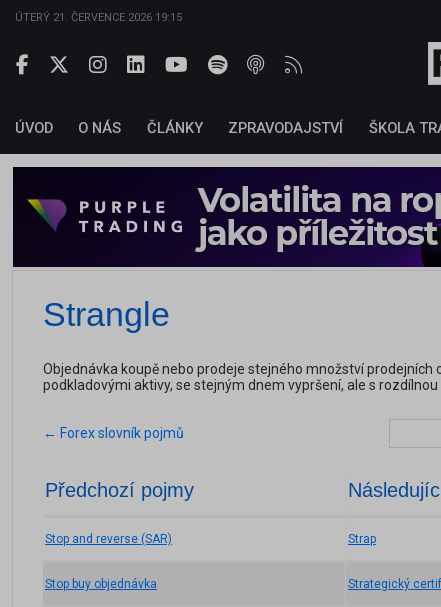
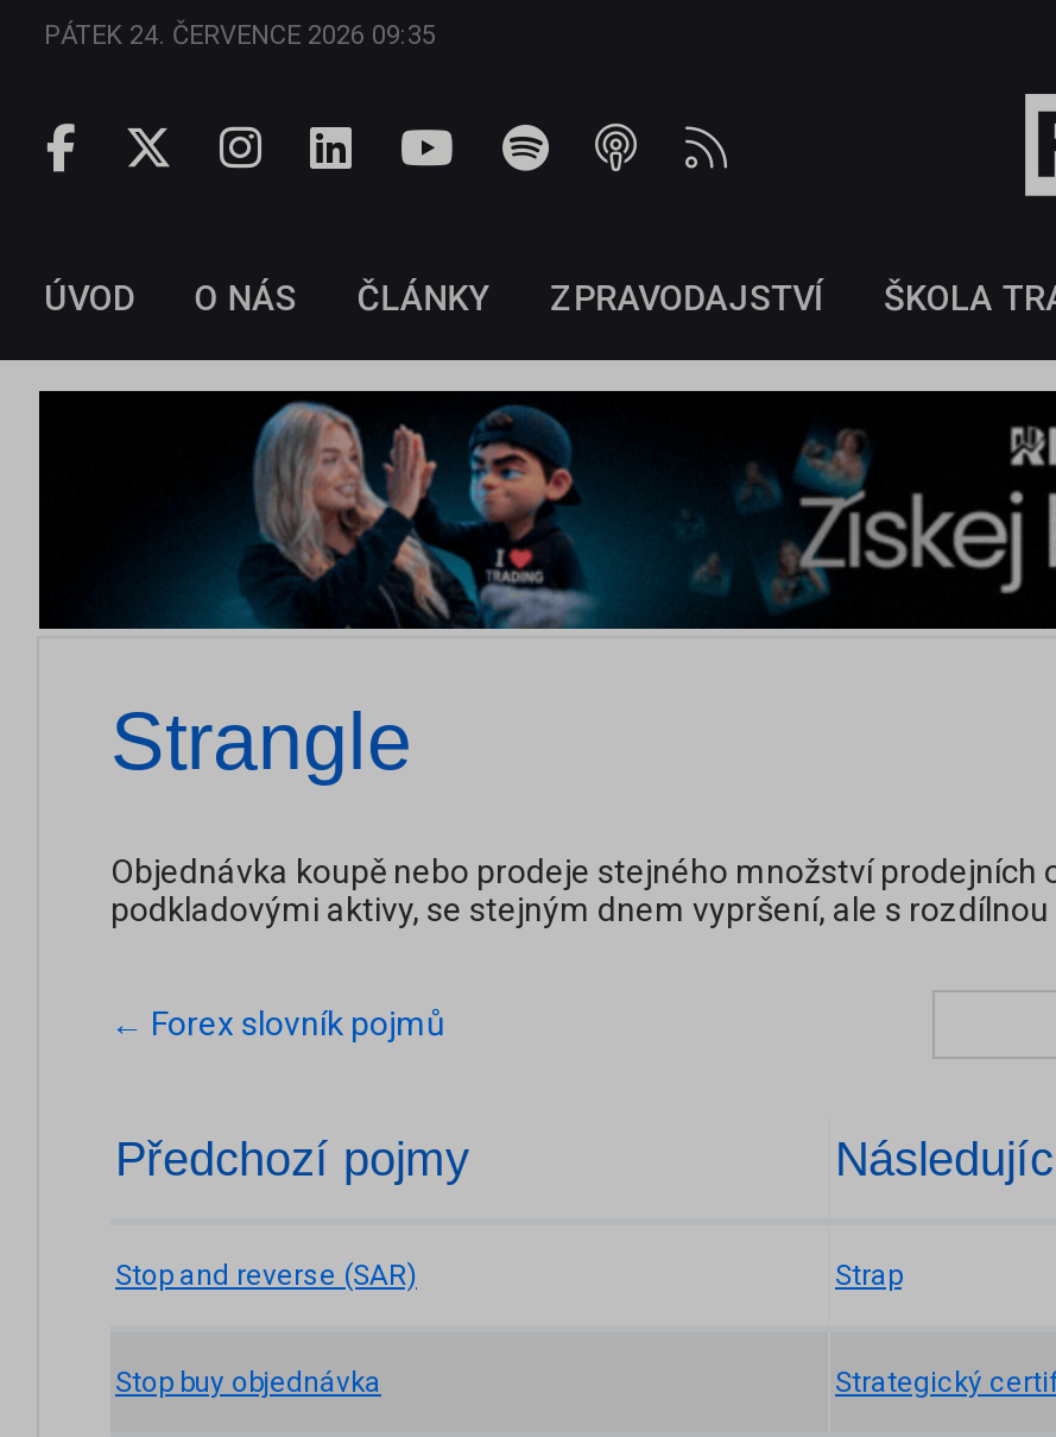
[15,11,182,24] ÚTERÝ 21. ČERVENCE 2026 19:15 -> [44,20,436,51] PÁTEK 24. ČERVENCE 2026 09:35
[24,167,438,268] [image] -> [44,391,1049,631] [image]

